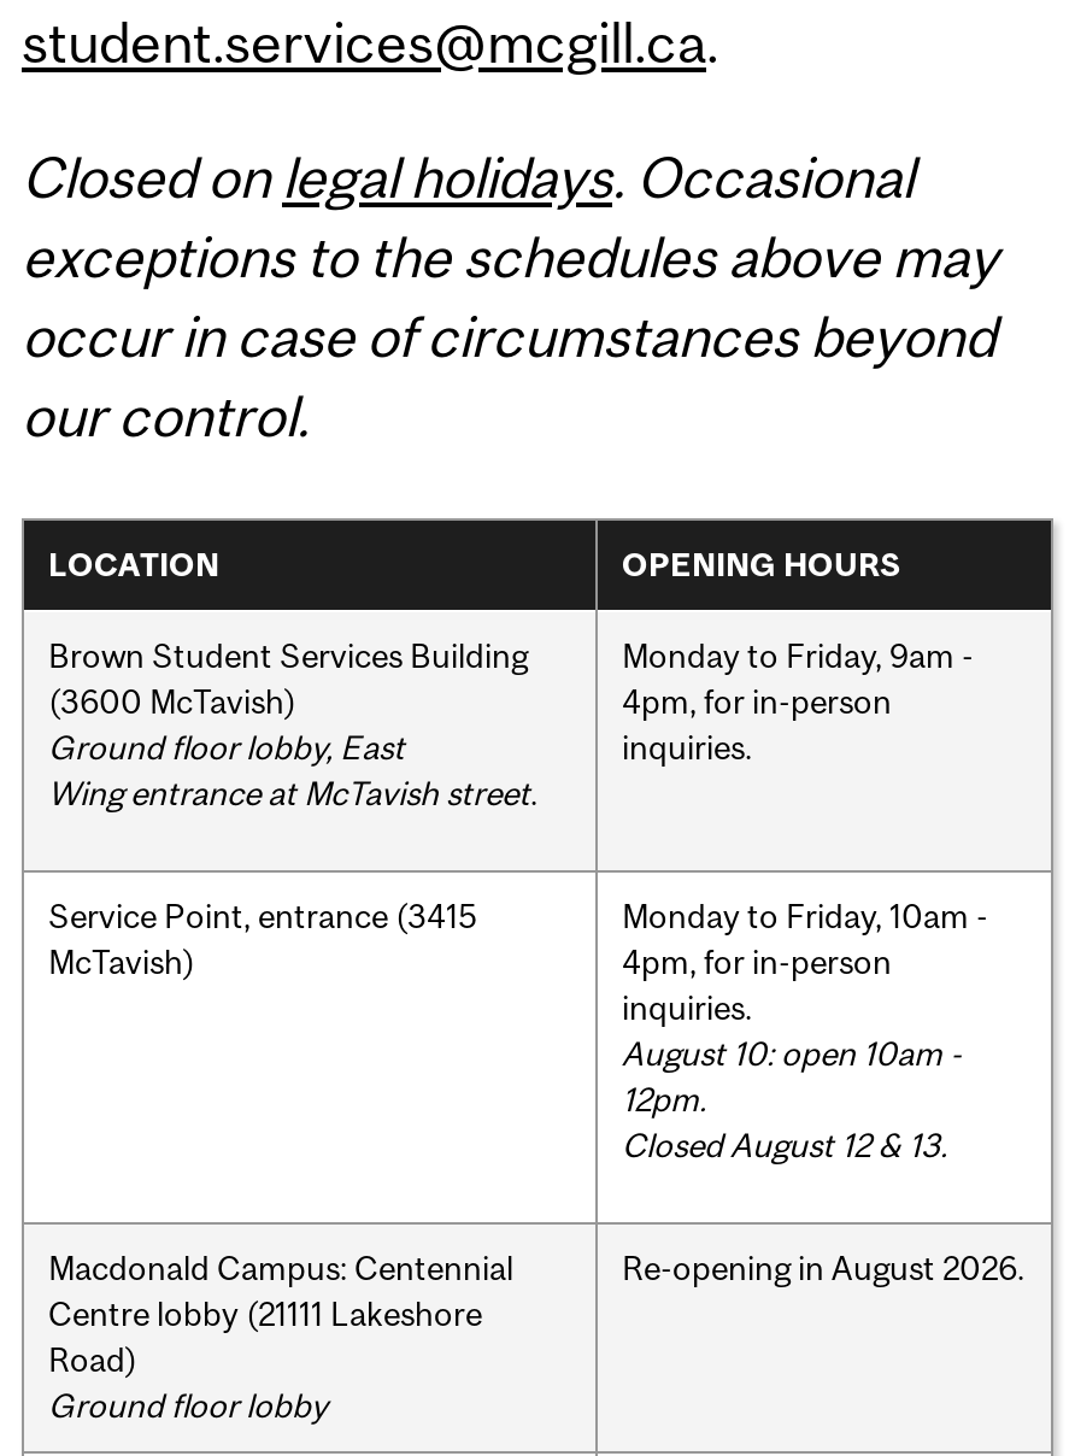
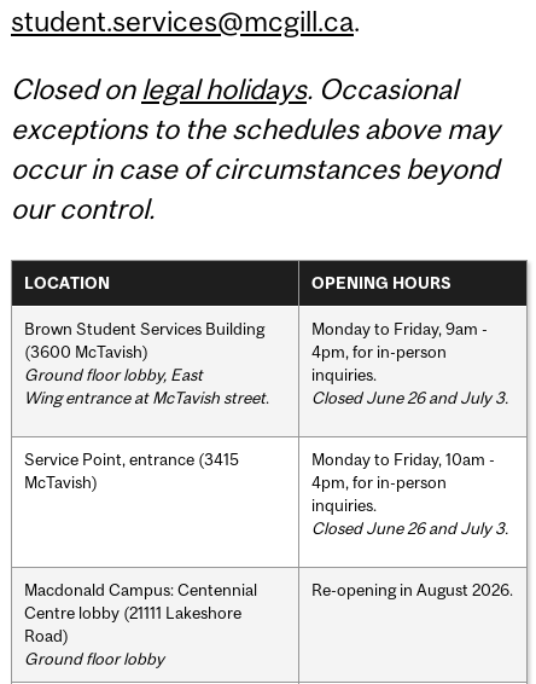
none -> [311,387,508,407] Closed June 26 and July 3.
[622,1033,962,1163] August 10: open 10am - | 12pm. | Closed August 12 & 13. -> [311,518,508,537] Closed June 26 and July 3.

